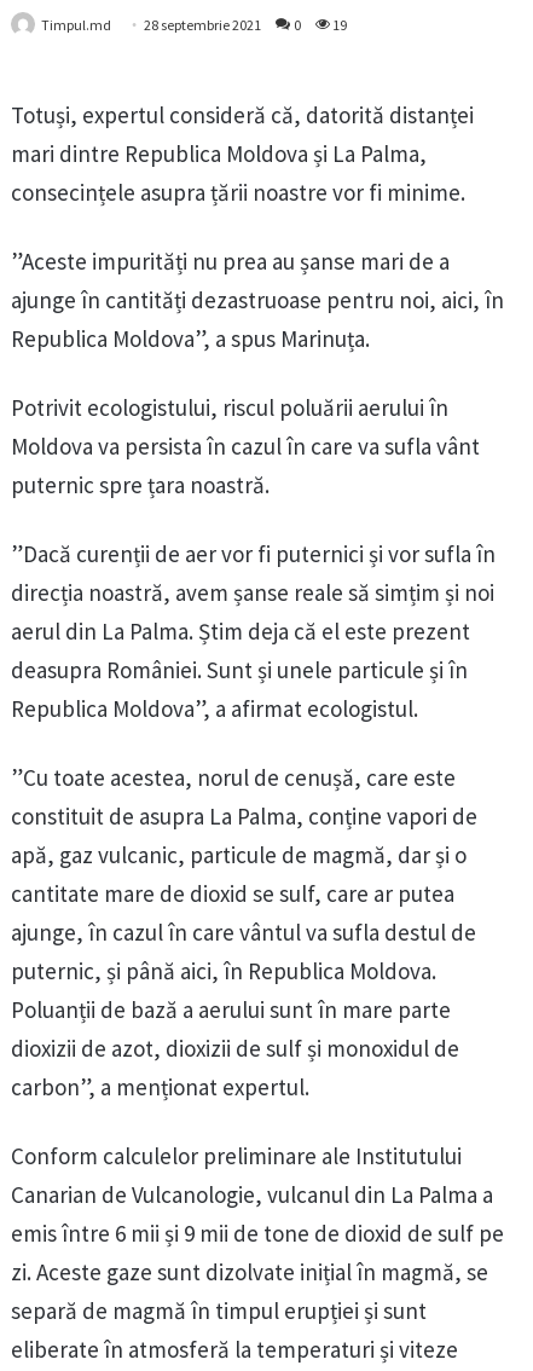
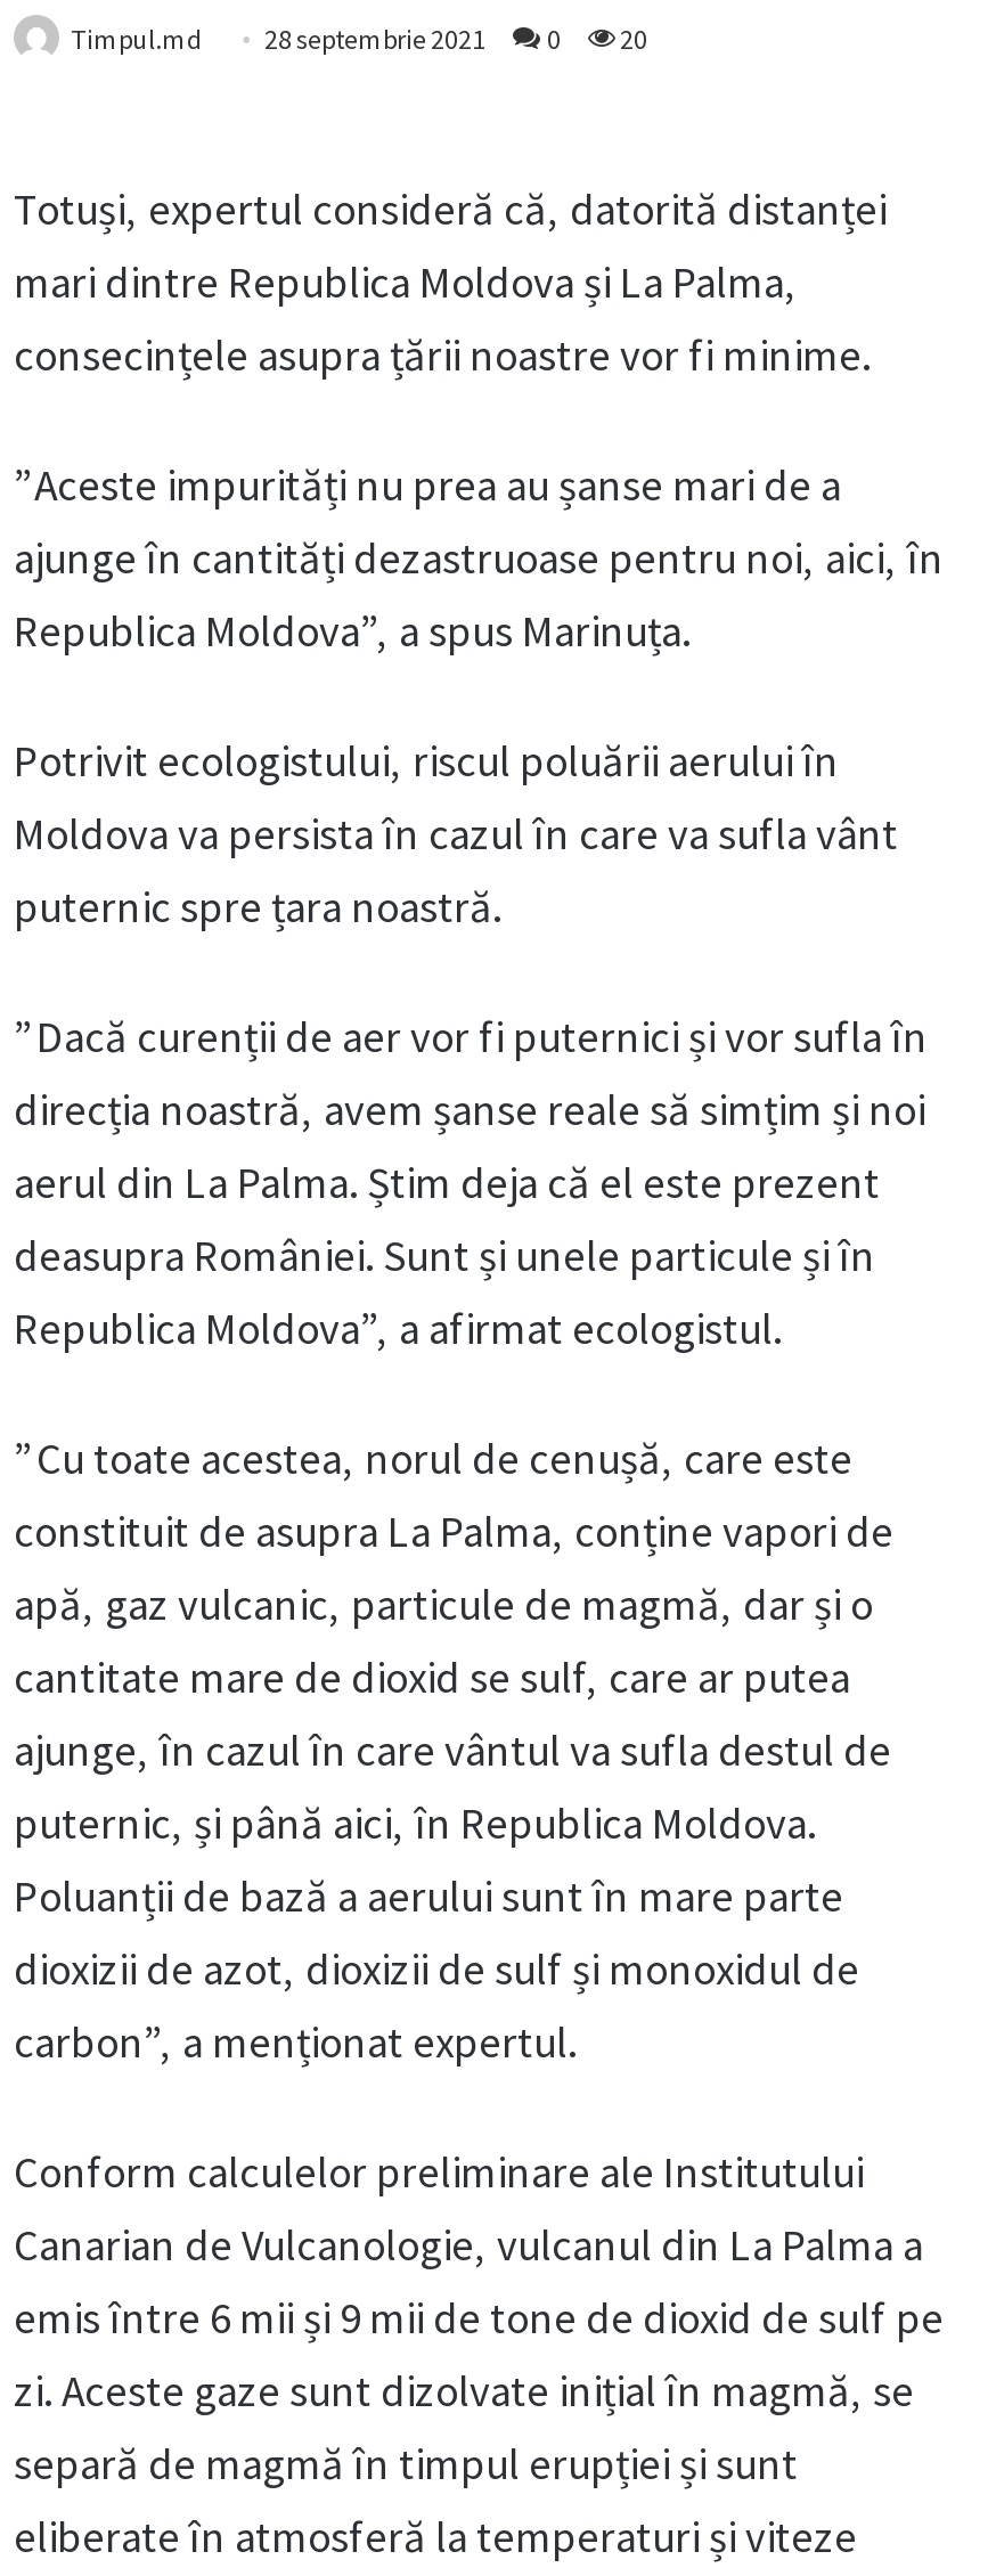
[41,16,347,34] Timpul.md 28 septembrie 2021 0 19 -> [71,23,647,57] Timpul.md 28 septembrie 2021 0 20

